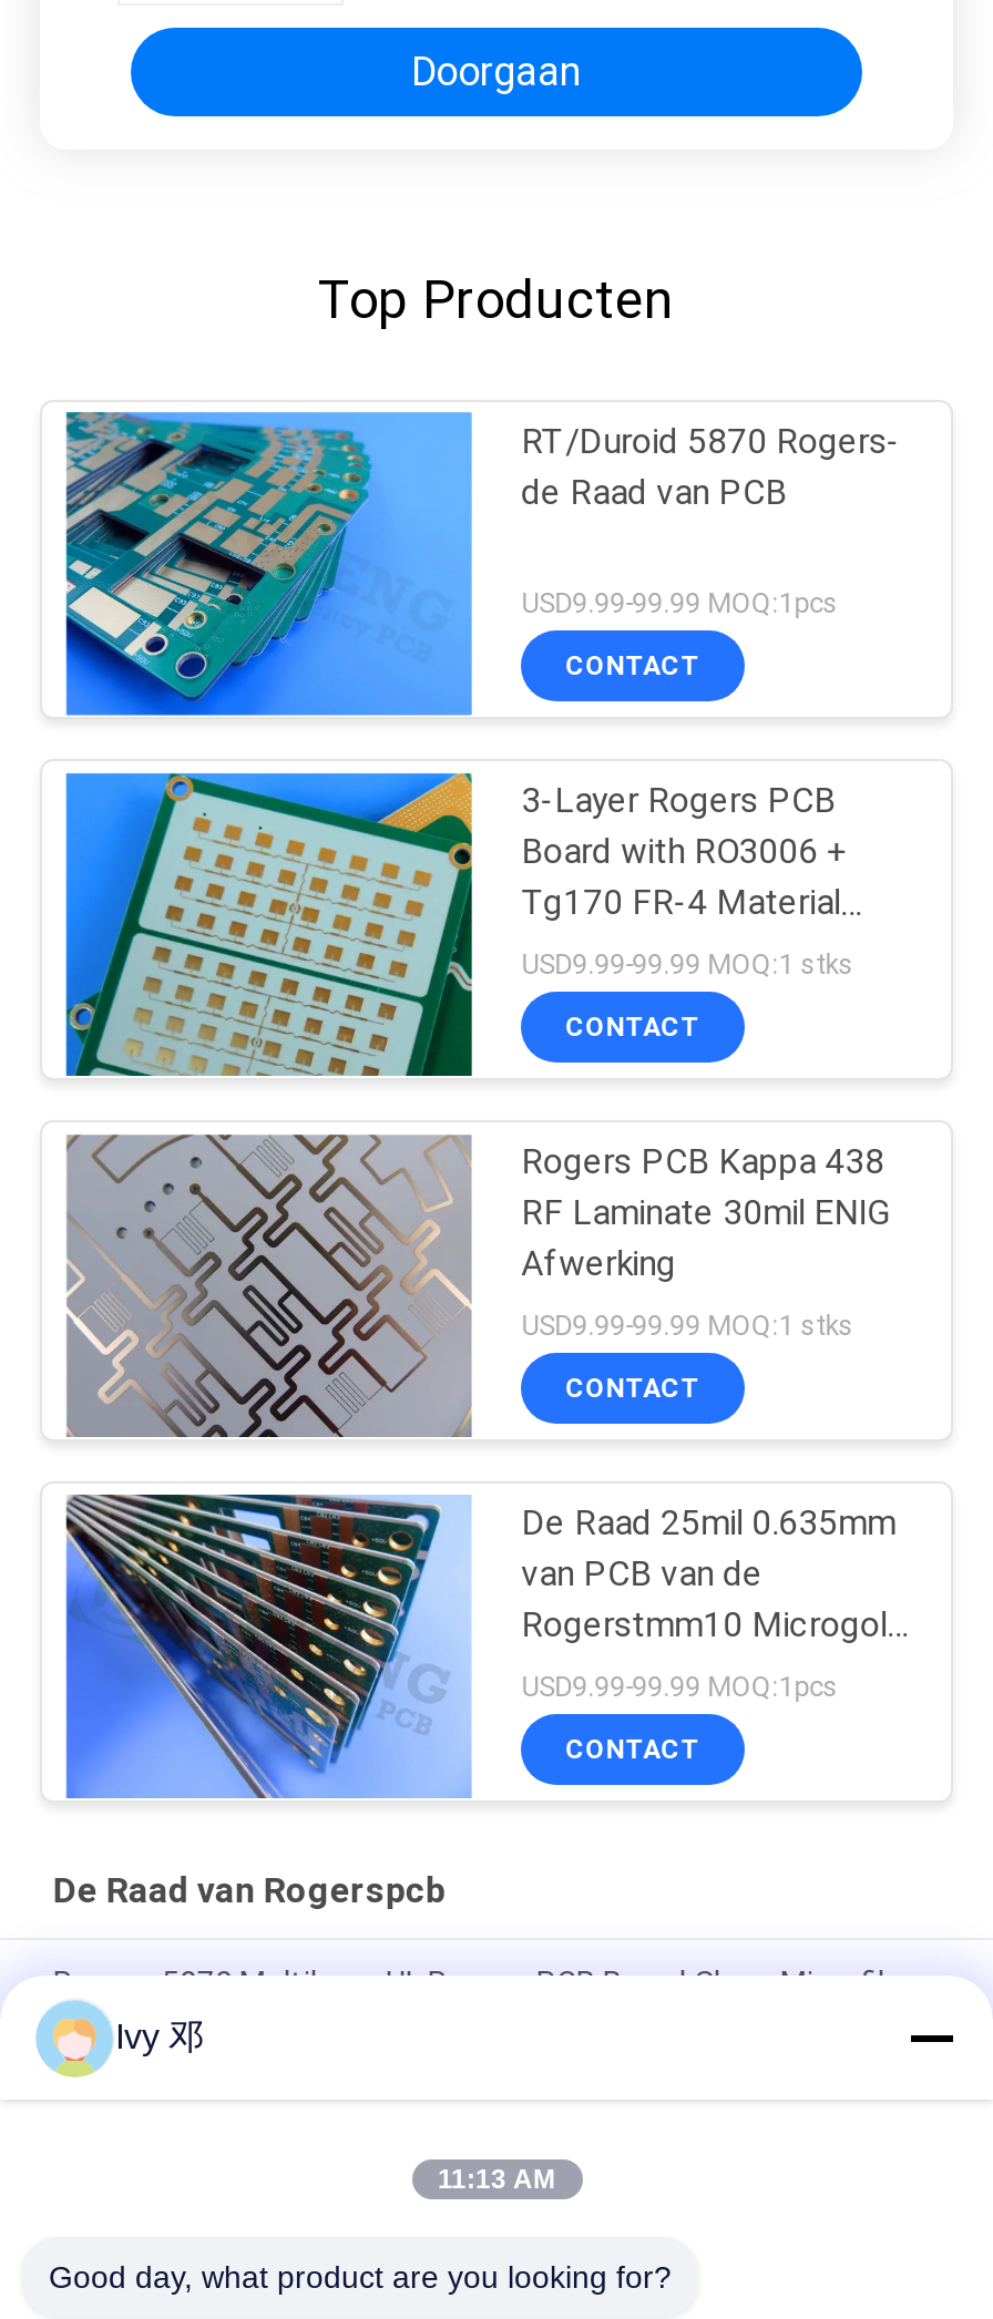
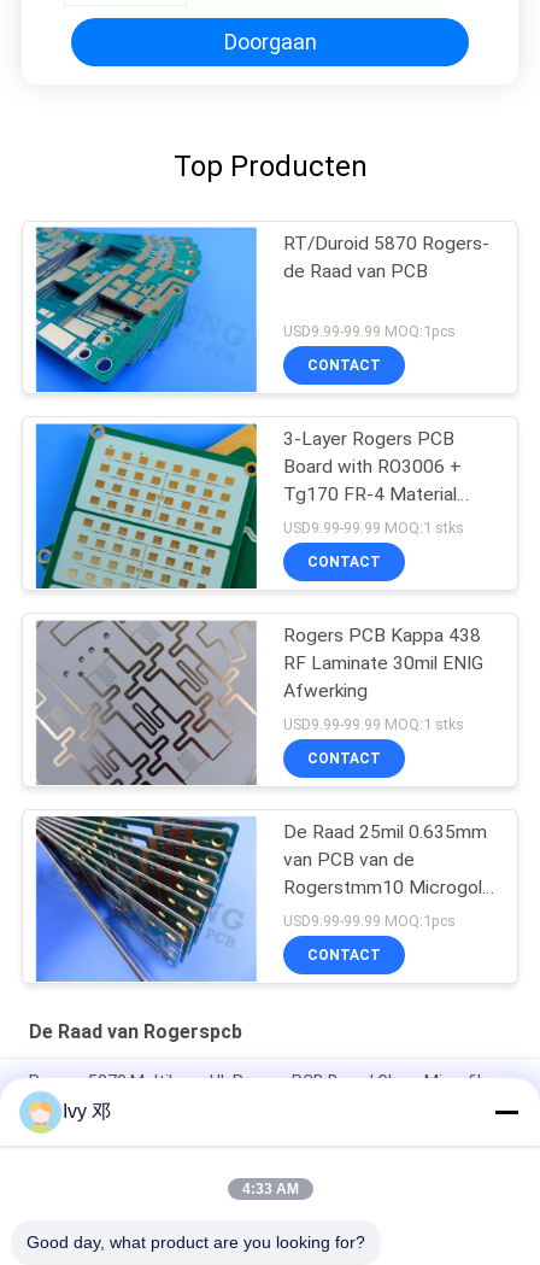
[438,2164,555,2195] 11:13 AM -> [242,1181,298,1197] 4:33 AM

